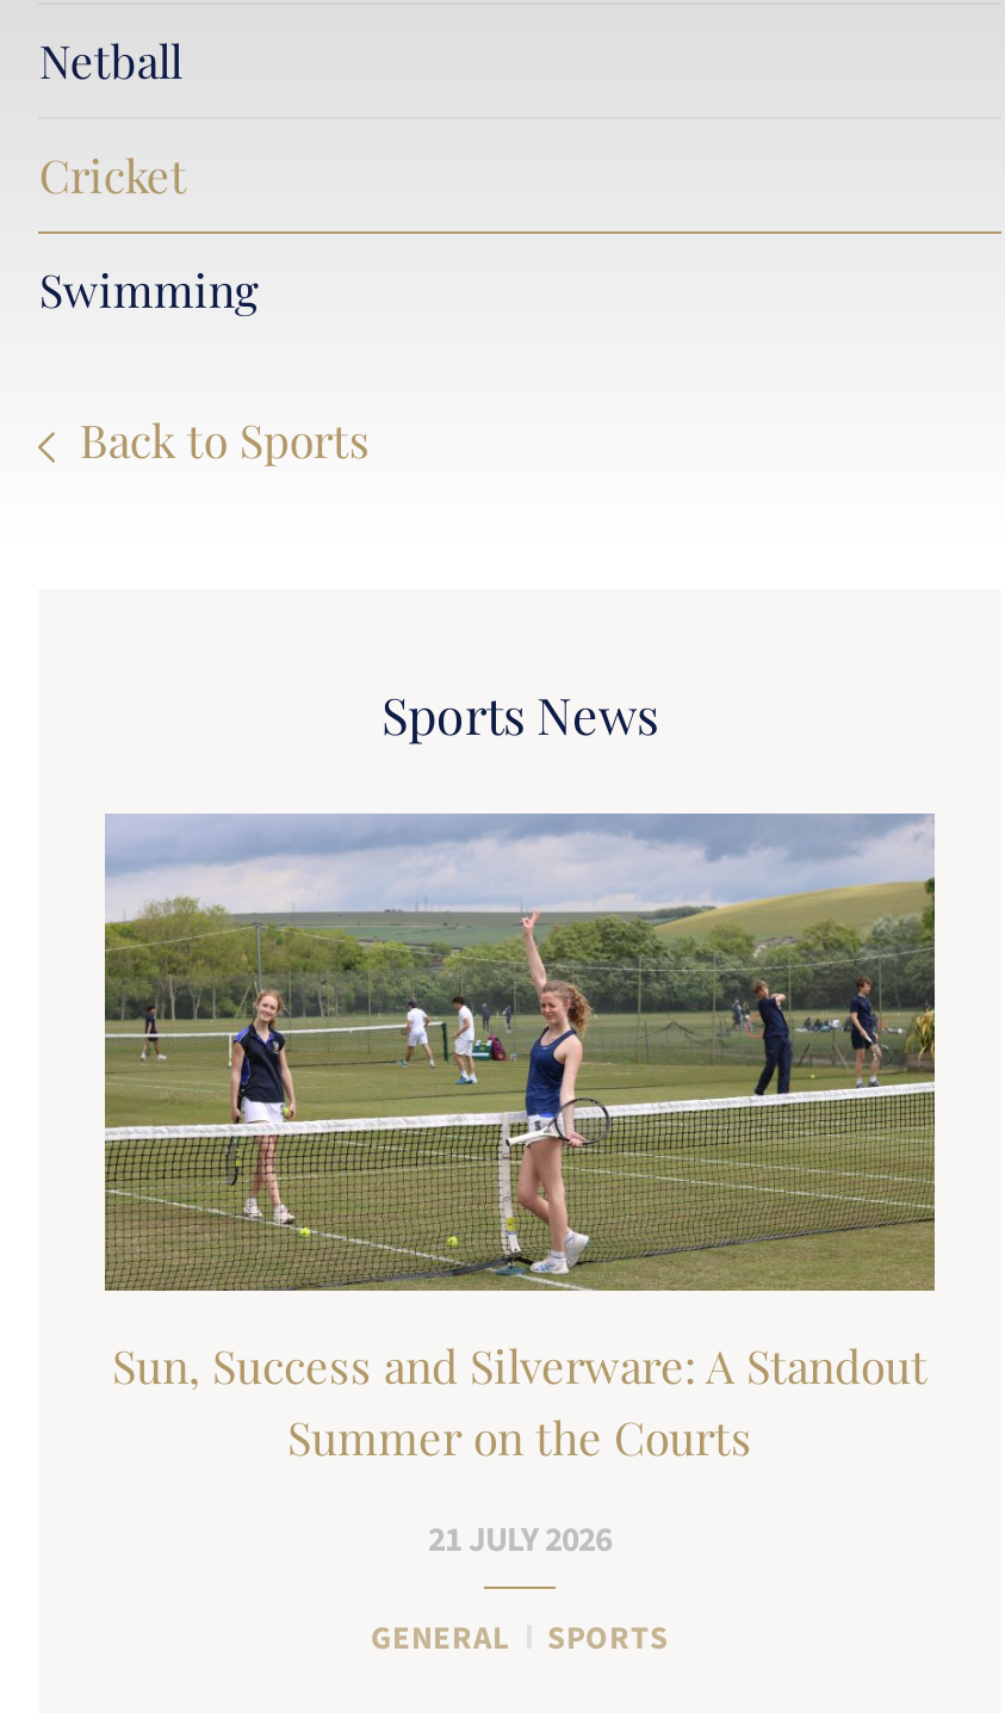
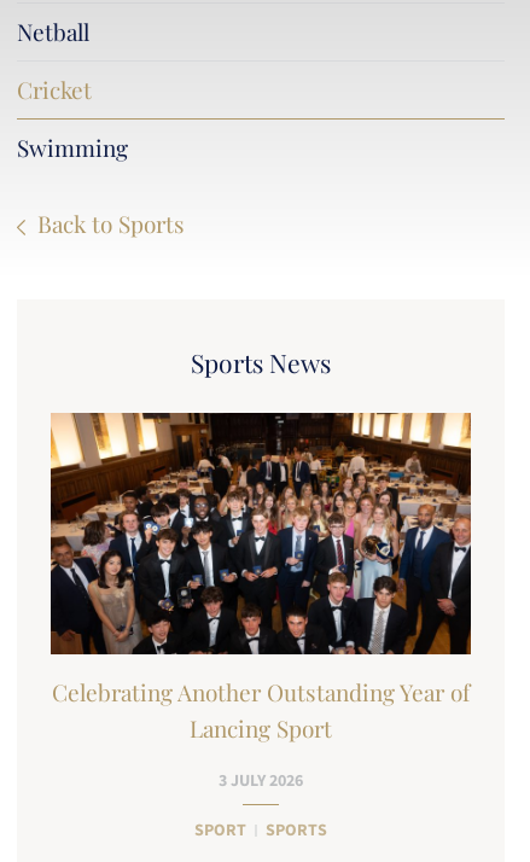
[103,811,937,1468] [image] | Sun, Success and Silverware: A Standout | Summer on the Courts -> [49,412,472,744] [image] | Celebrating Another Outstanding Year of | Lancing Sport
[428,1515,612,1565] 21 JULY 2026 -> [219,768,303,793] 3 JULY 2026
[371,1615,509,1661] GENERAL -> [194,819,246,842] SPORT

